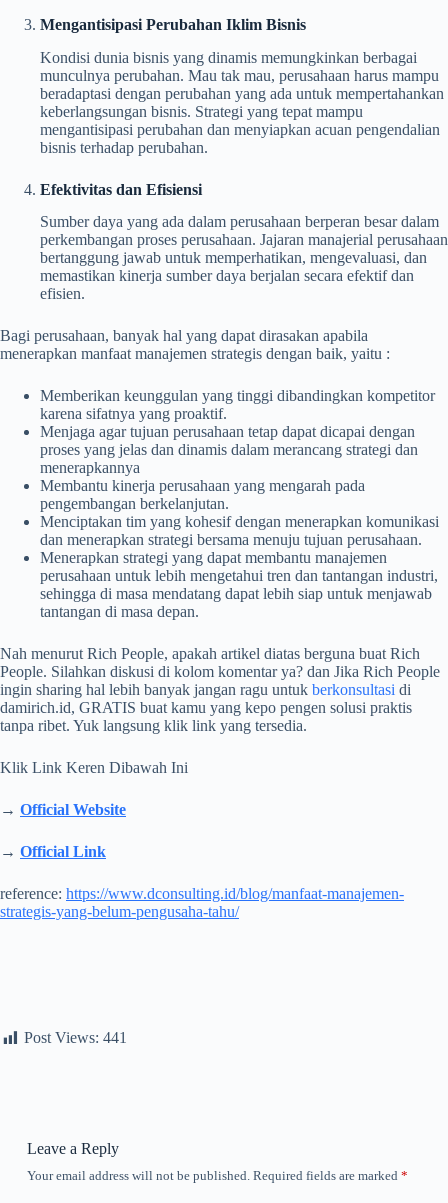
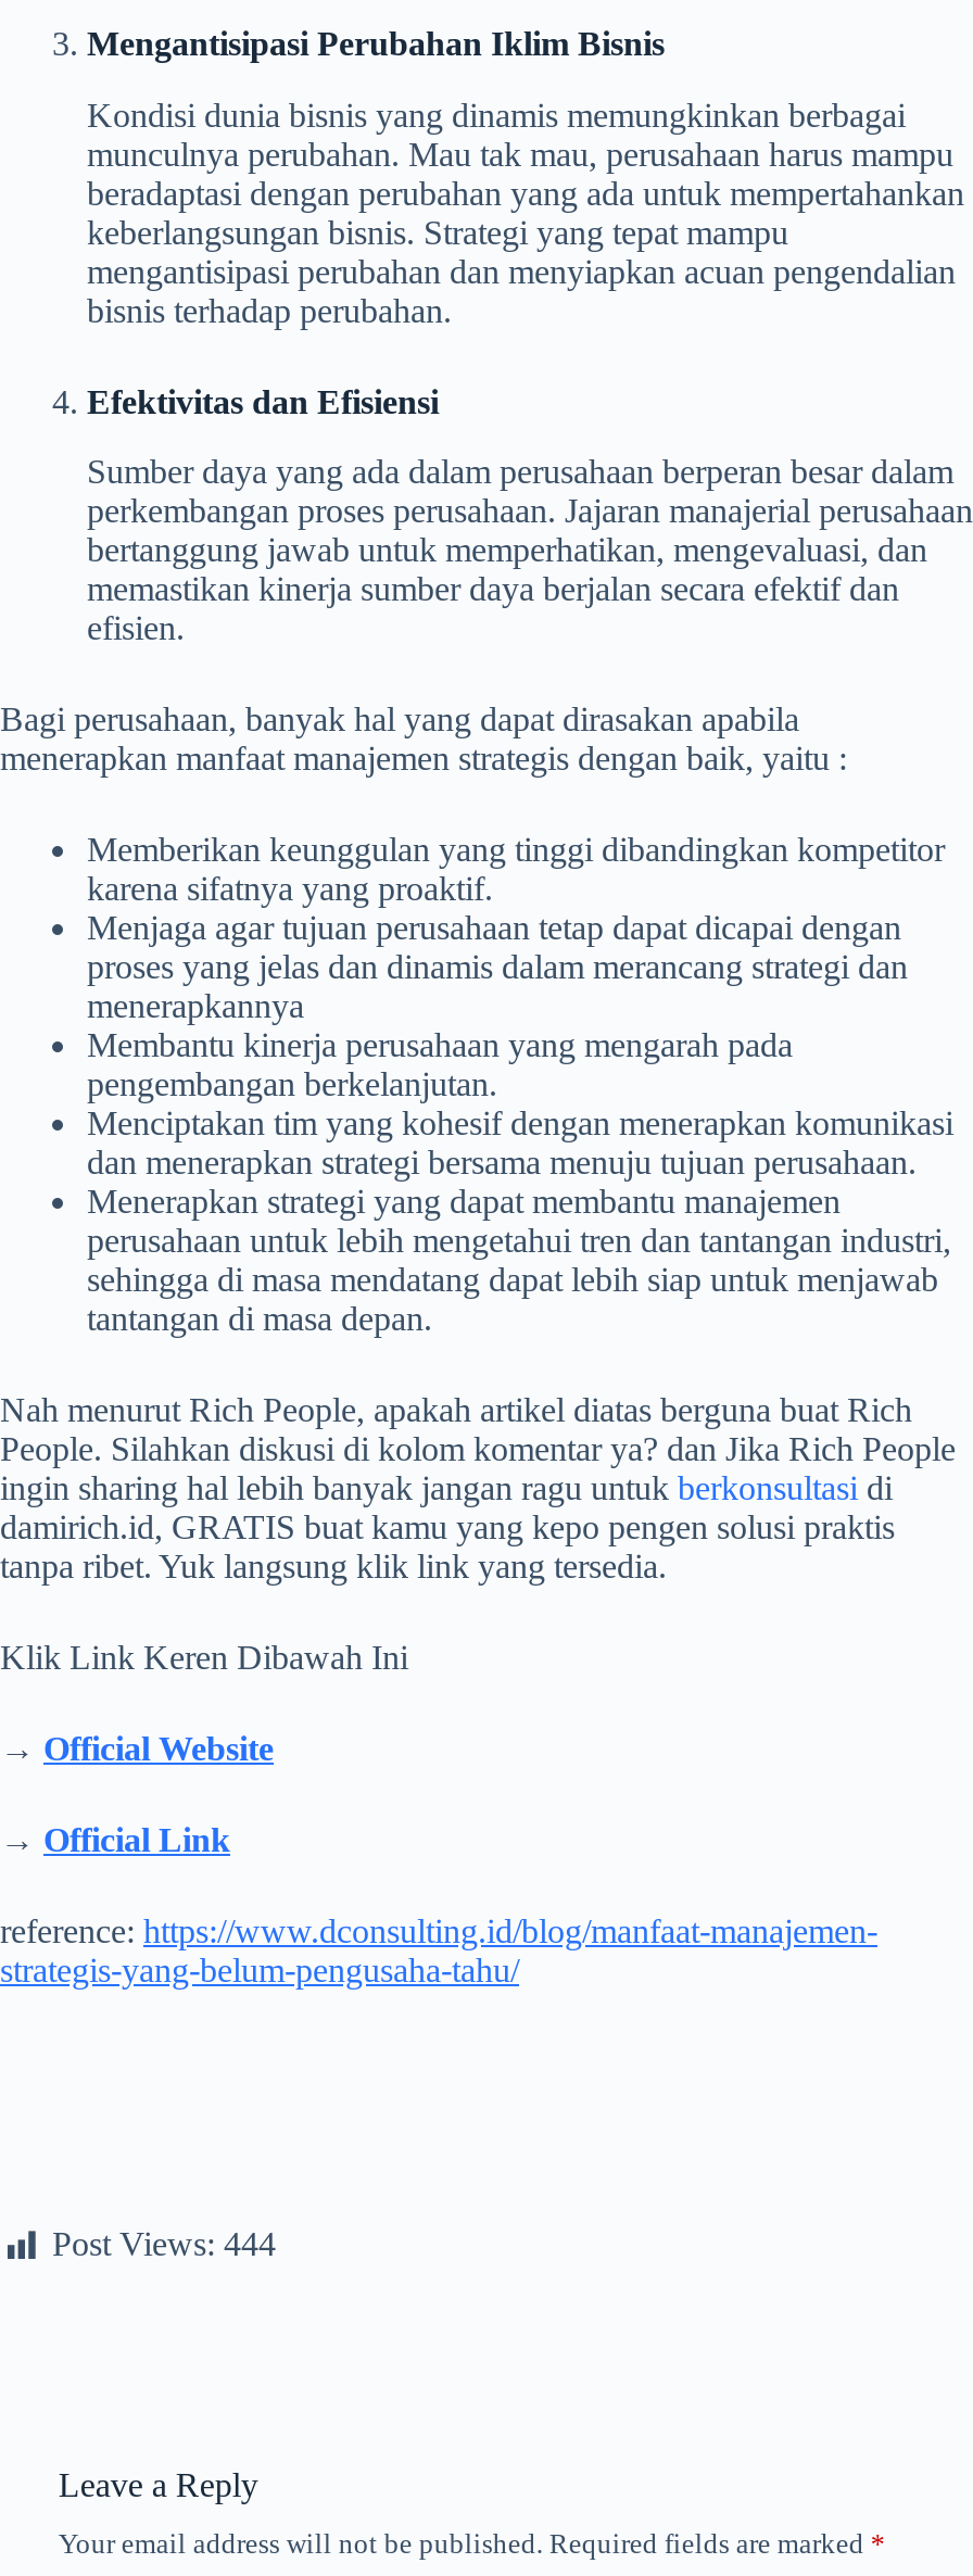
[24,1029,127,1046] Post Views: 441 -> [52,2226,276,2263] Post Views: 444

